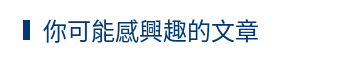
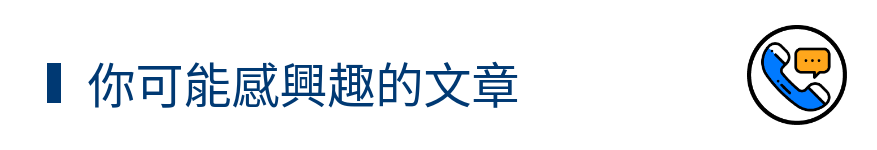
none -> [745,23,849,127] [image]

